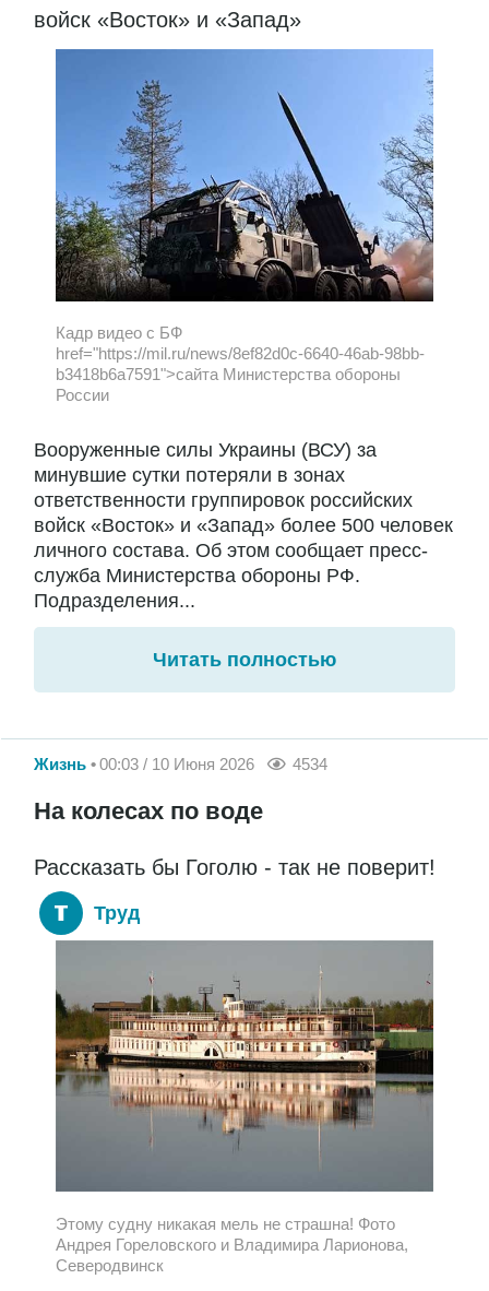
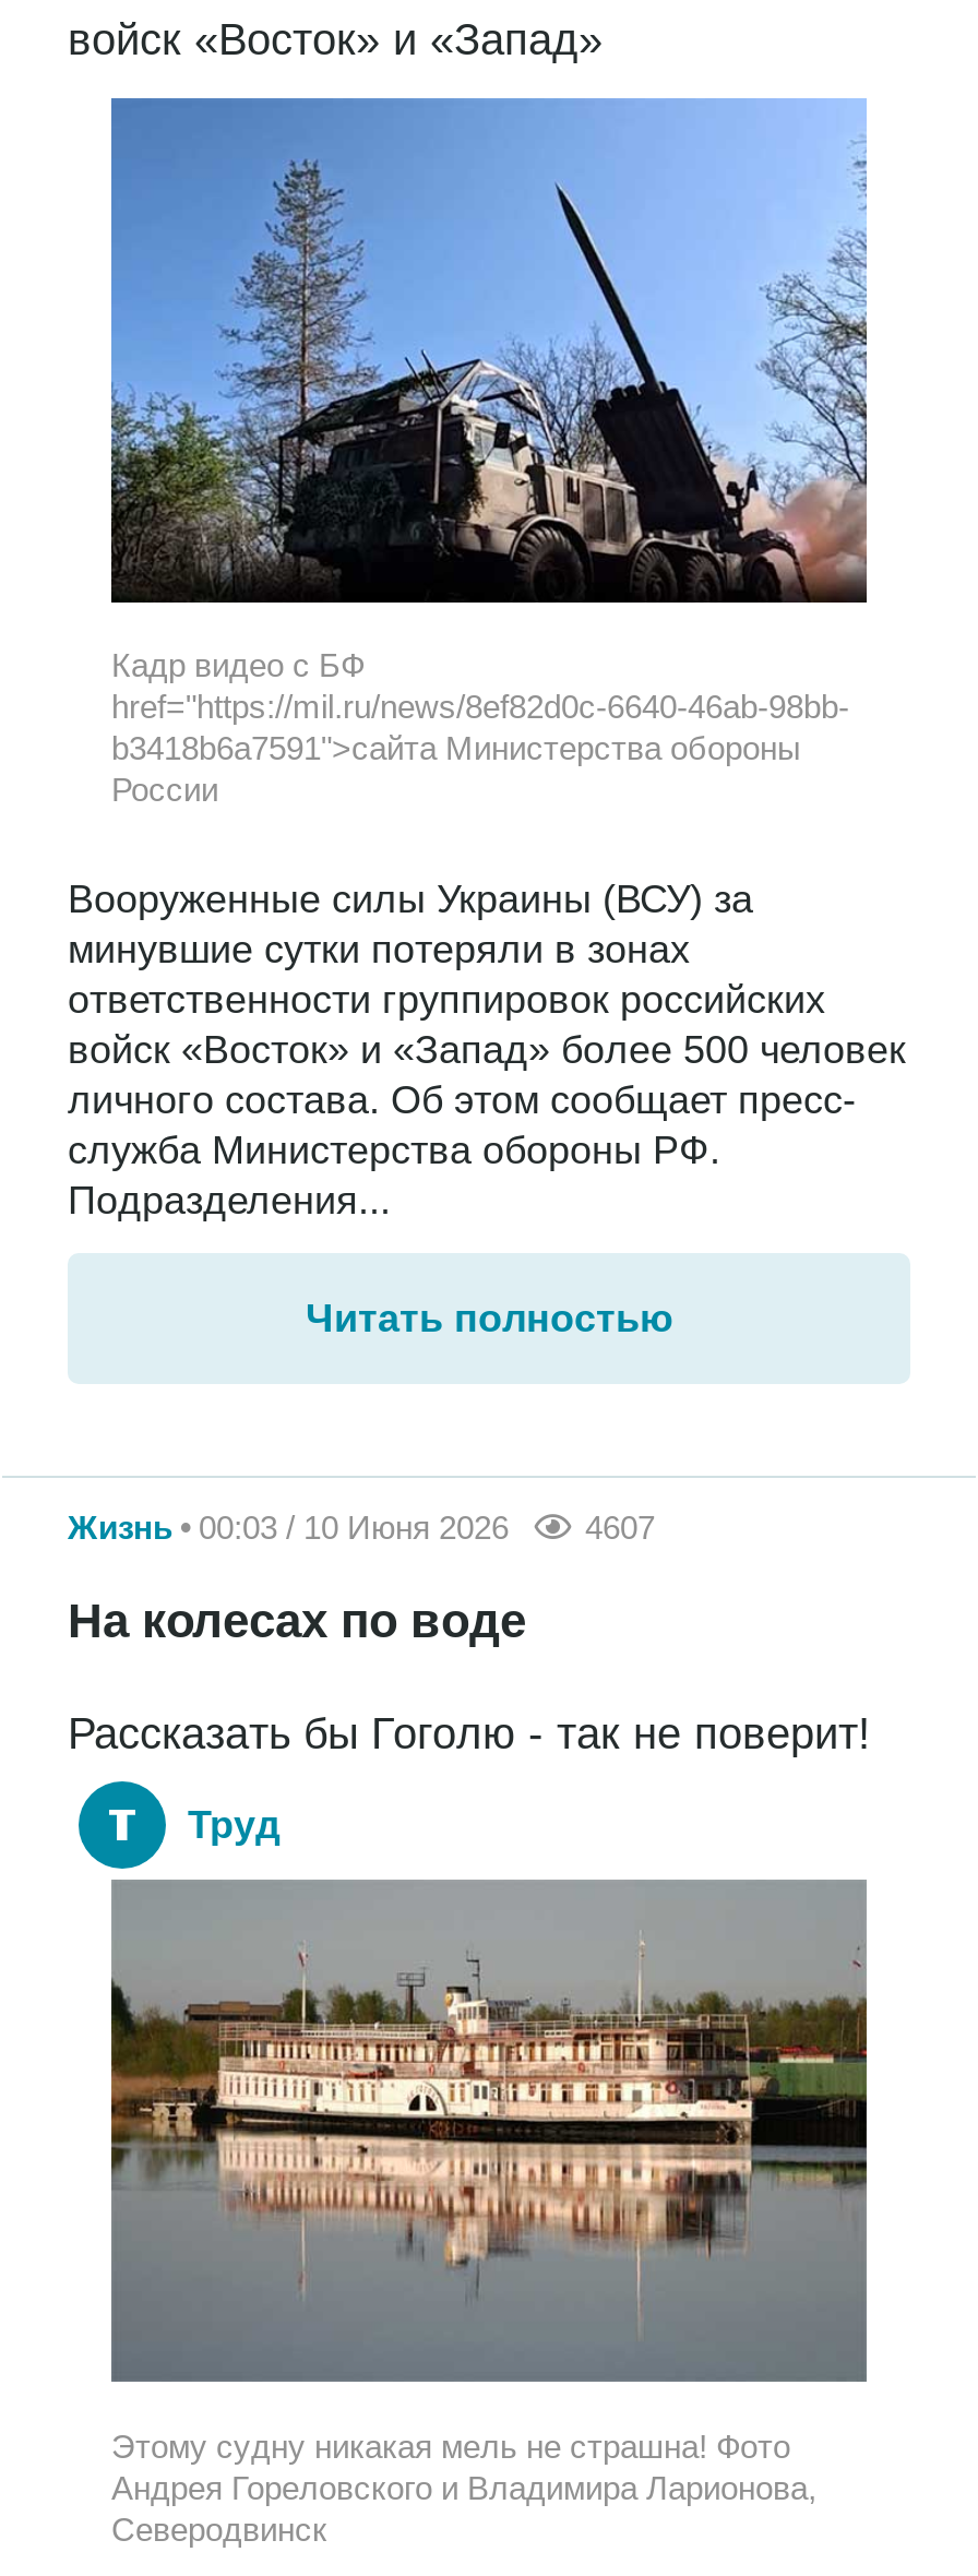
[293,755,327,774] 4534 -> [585,1509,655,1546] 4607

